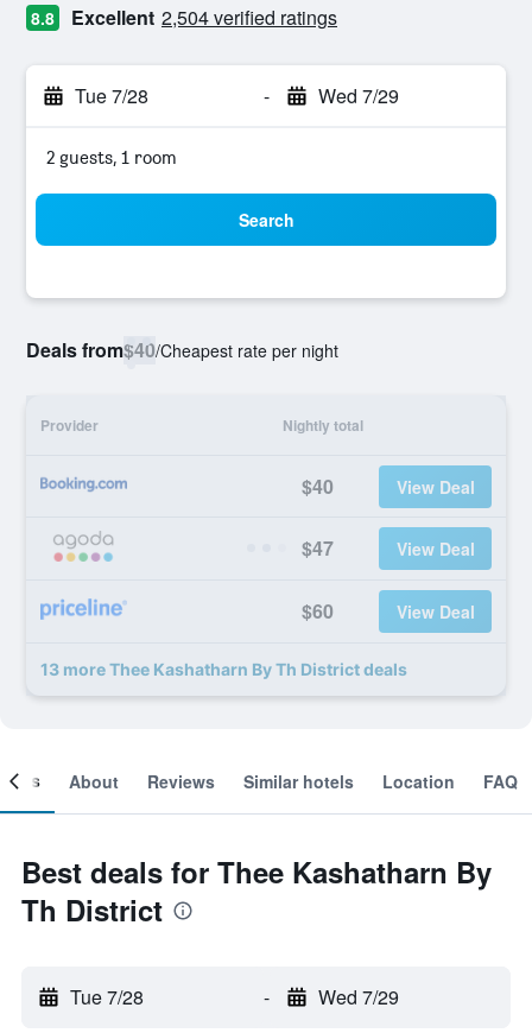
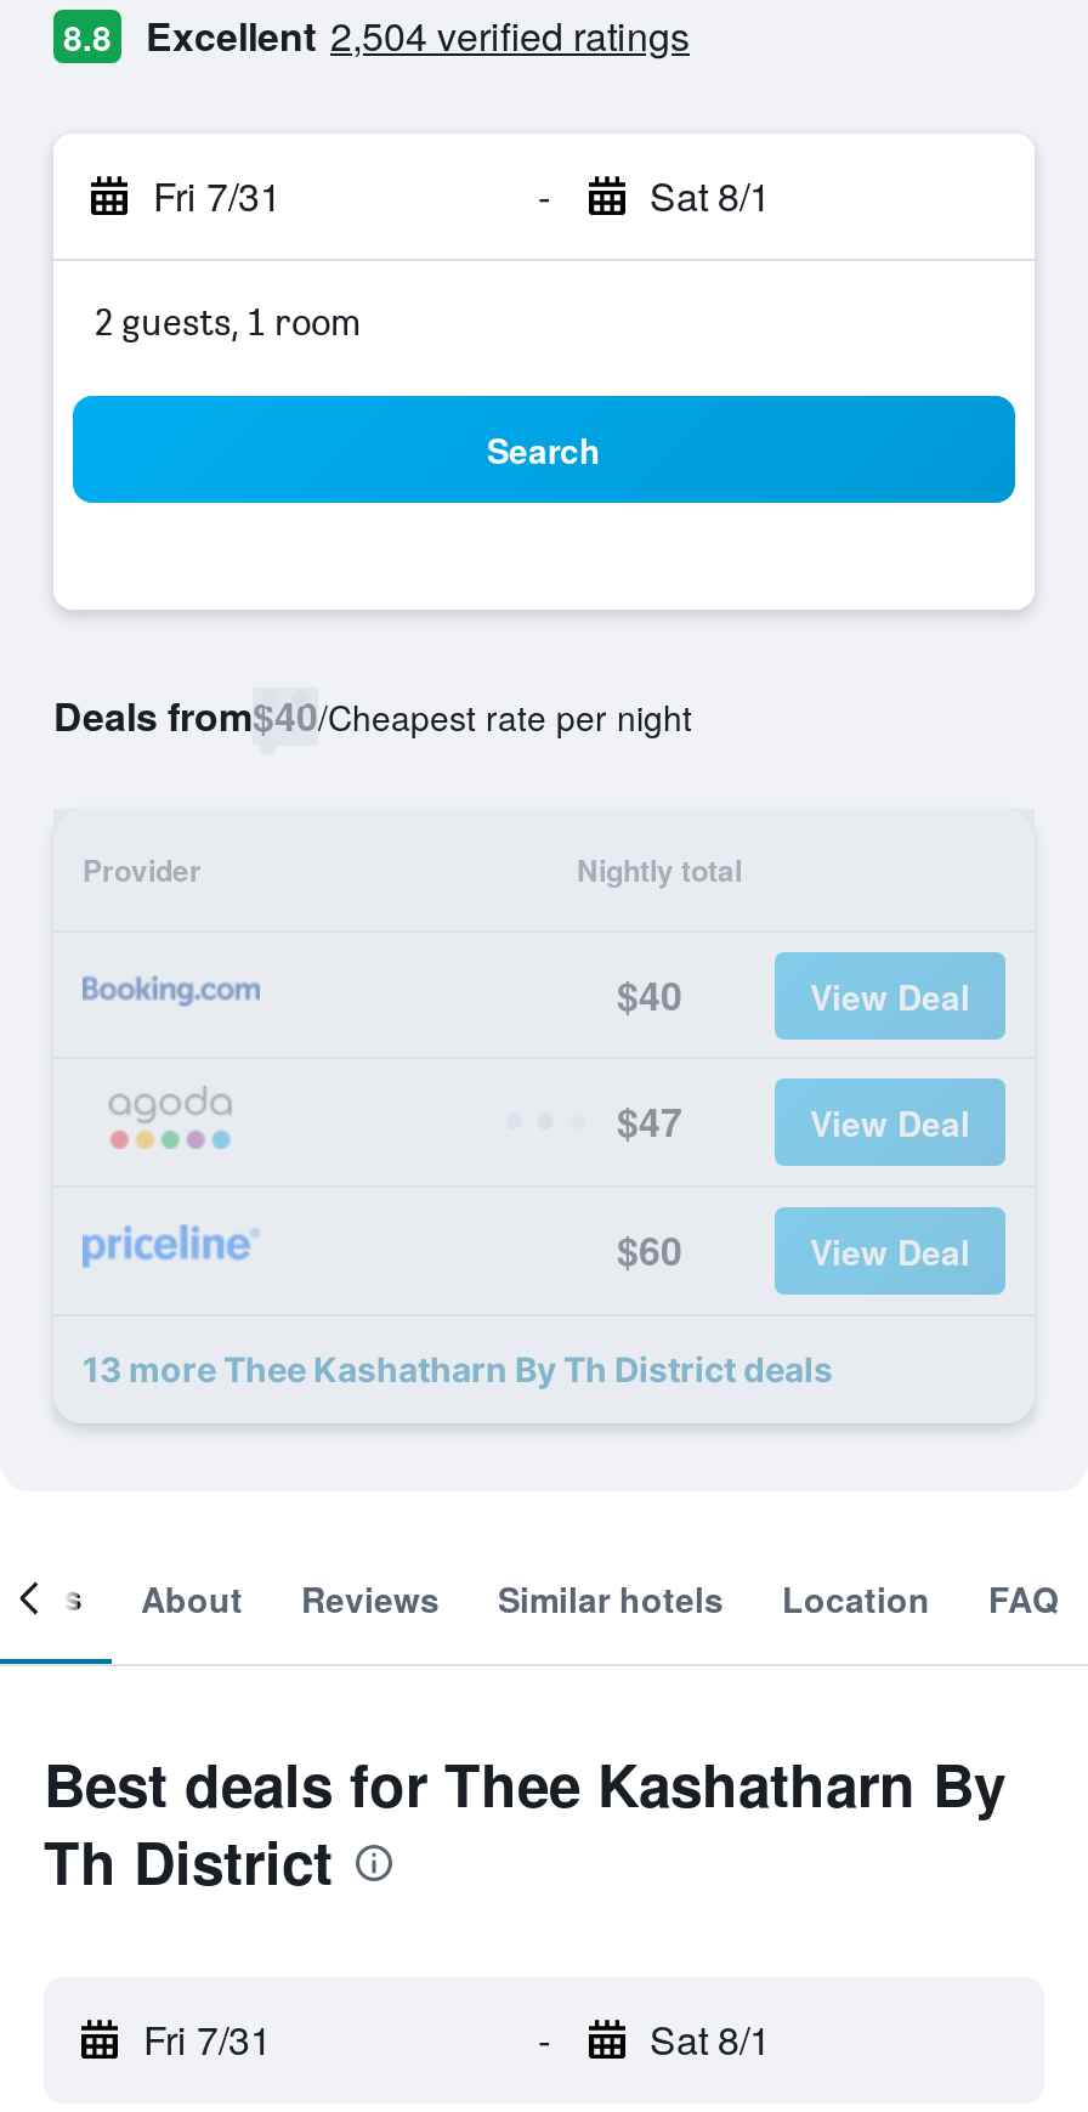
[75,82,148,109] Tue 7/28 -> [153,168,282,223] Fri 7/31
[318,82,398,109] Wed 7/29 -> [650,168,771,223] Sat 8/1
[70,983,144,1010] Tue 7/28 -> [143,2011,272,2067] Fri 7/31
[318,983,398,1010] Wed 7/29 -> [650,2011,771,2067] Sat 8/1

